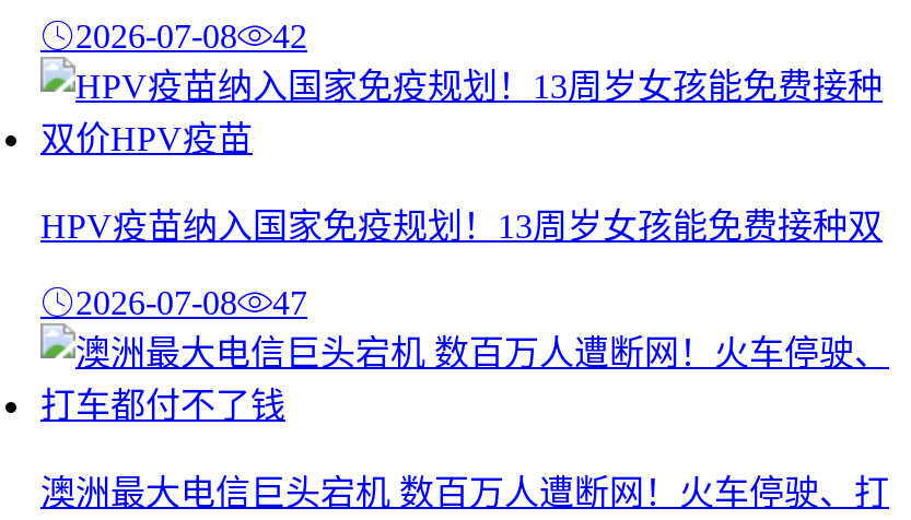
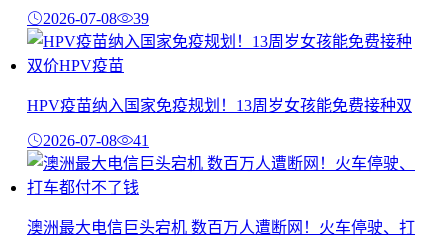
[75,17,307,54] 2026-07-08 42 -> [43,10,149,27] 2026-07-08 39
[75,284,307,321] 2026-07-08 47 -> [43,132,149,149] 2026-07-08 41

